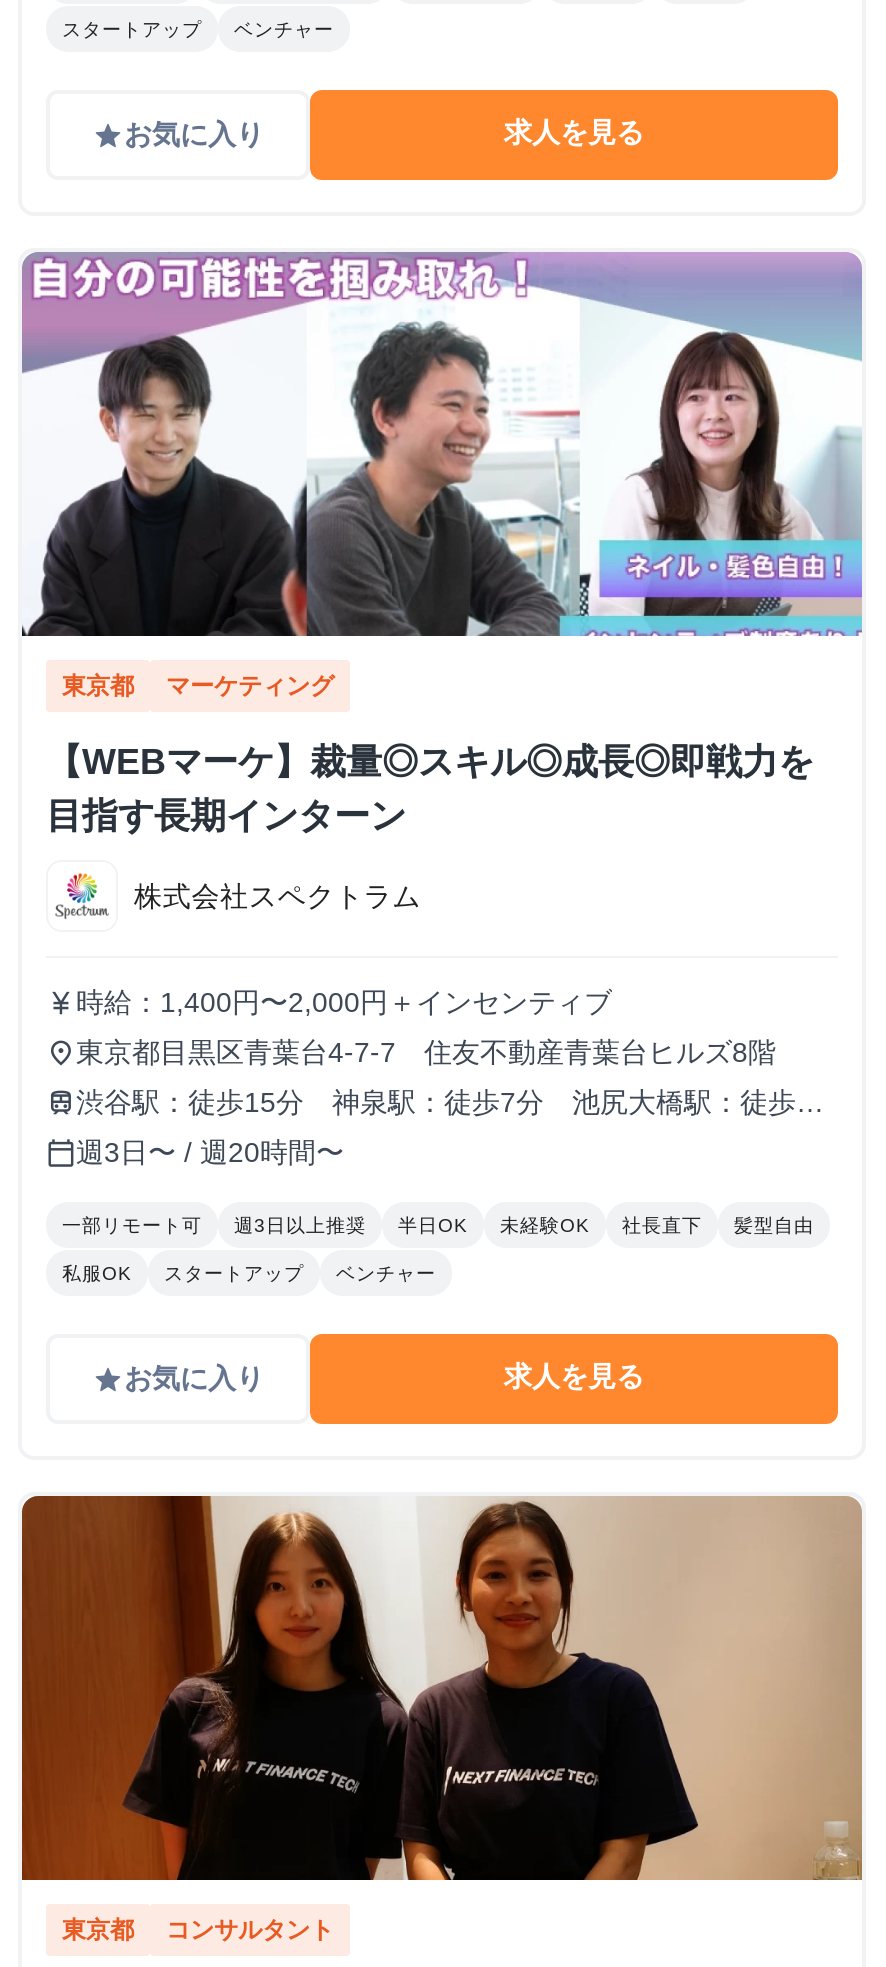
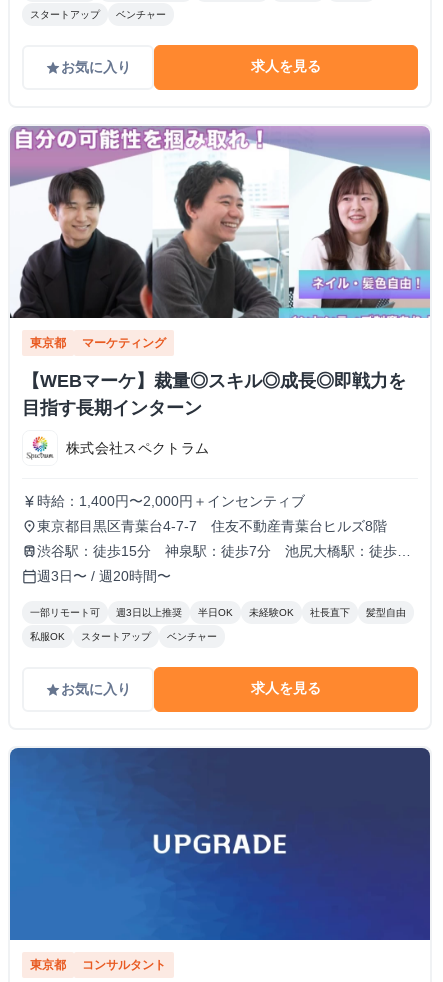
[20,1494,864,1882] [image] -> [9,747,431,941] [image]

